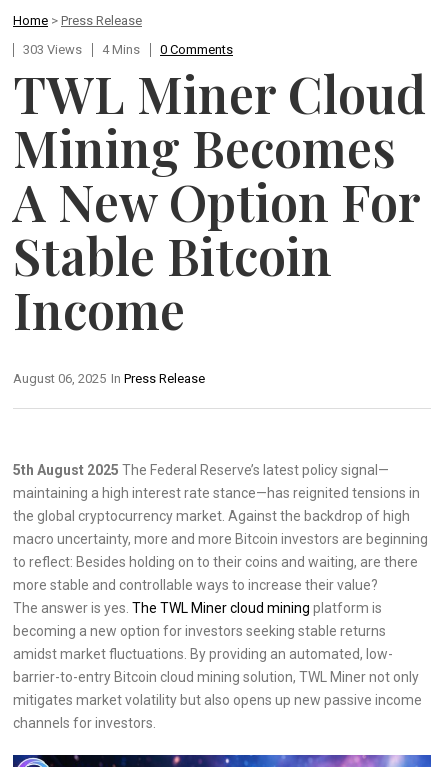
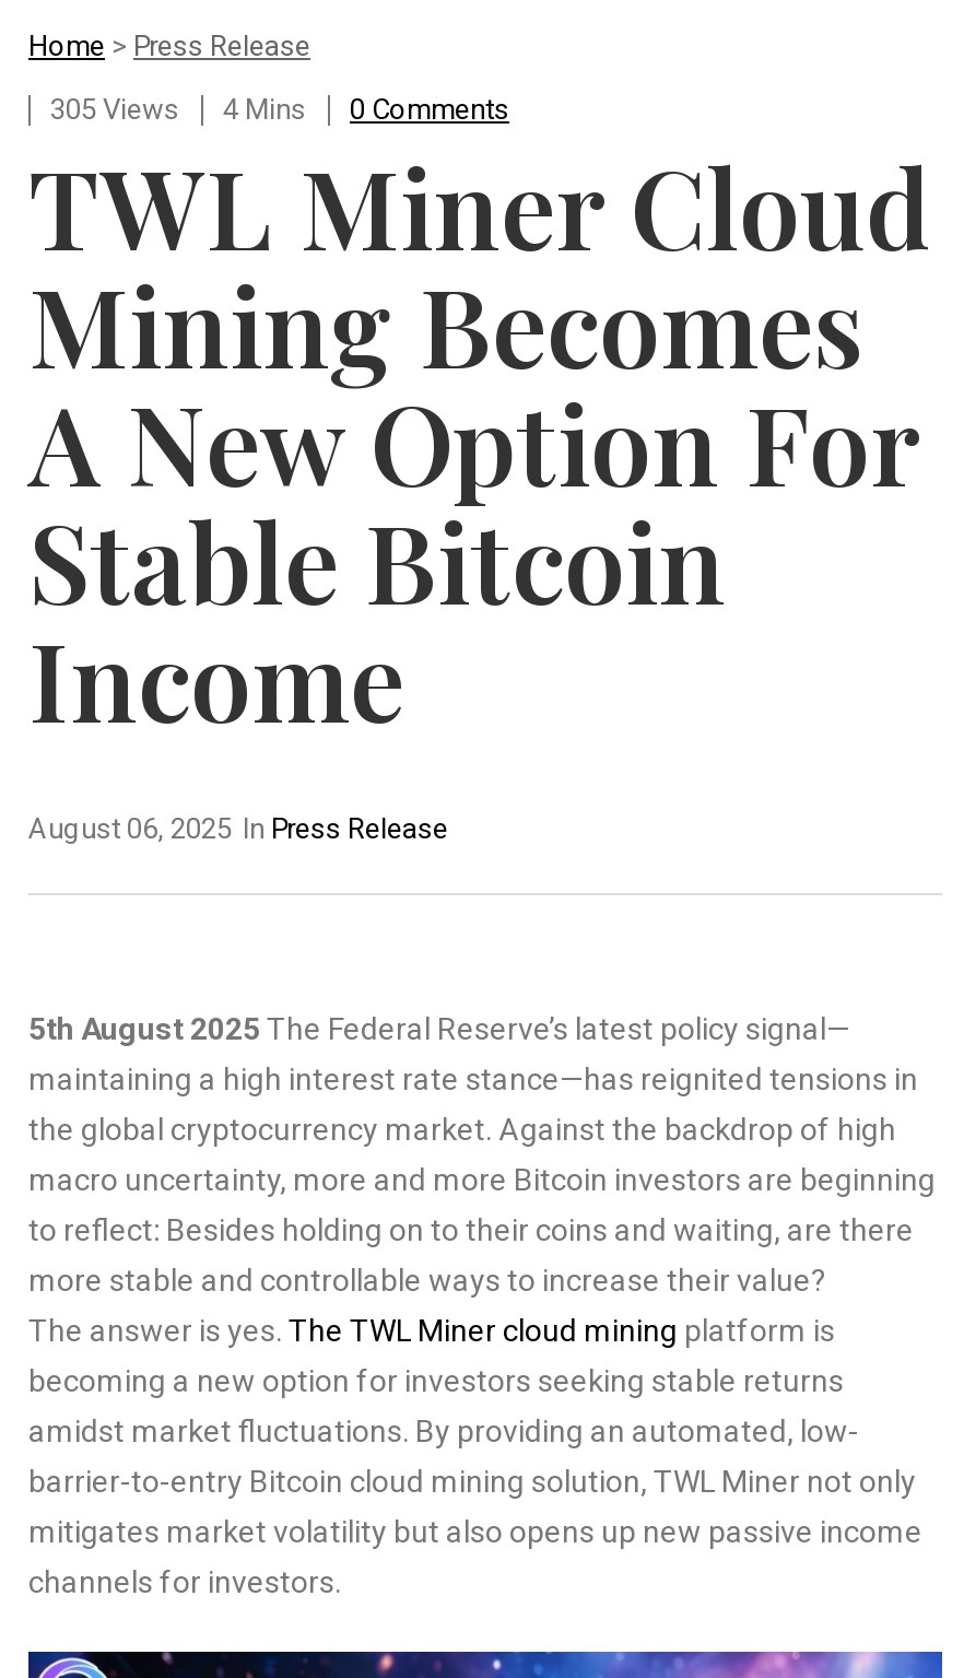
[23,42,233,57] 303 Views 4 Mins 0 Comments -> [50,93,509,126] 305 Views 4 Mins 0 Comments

